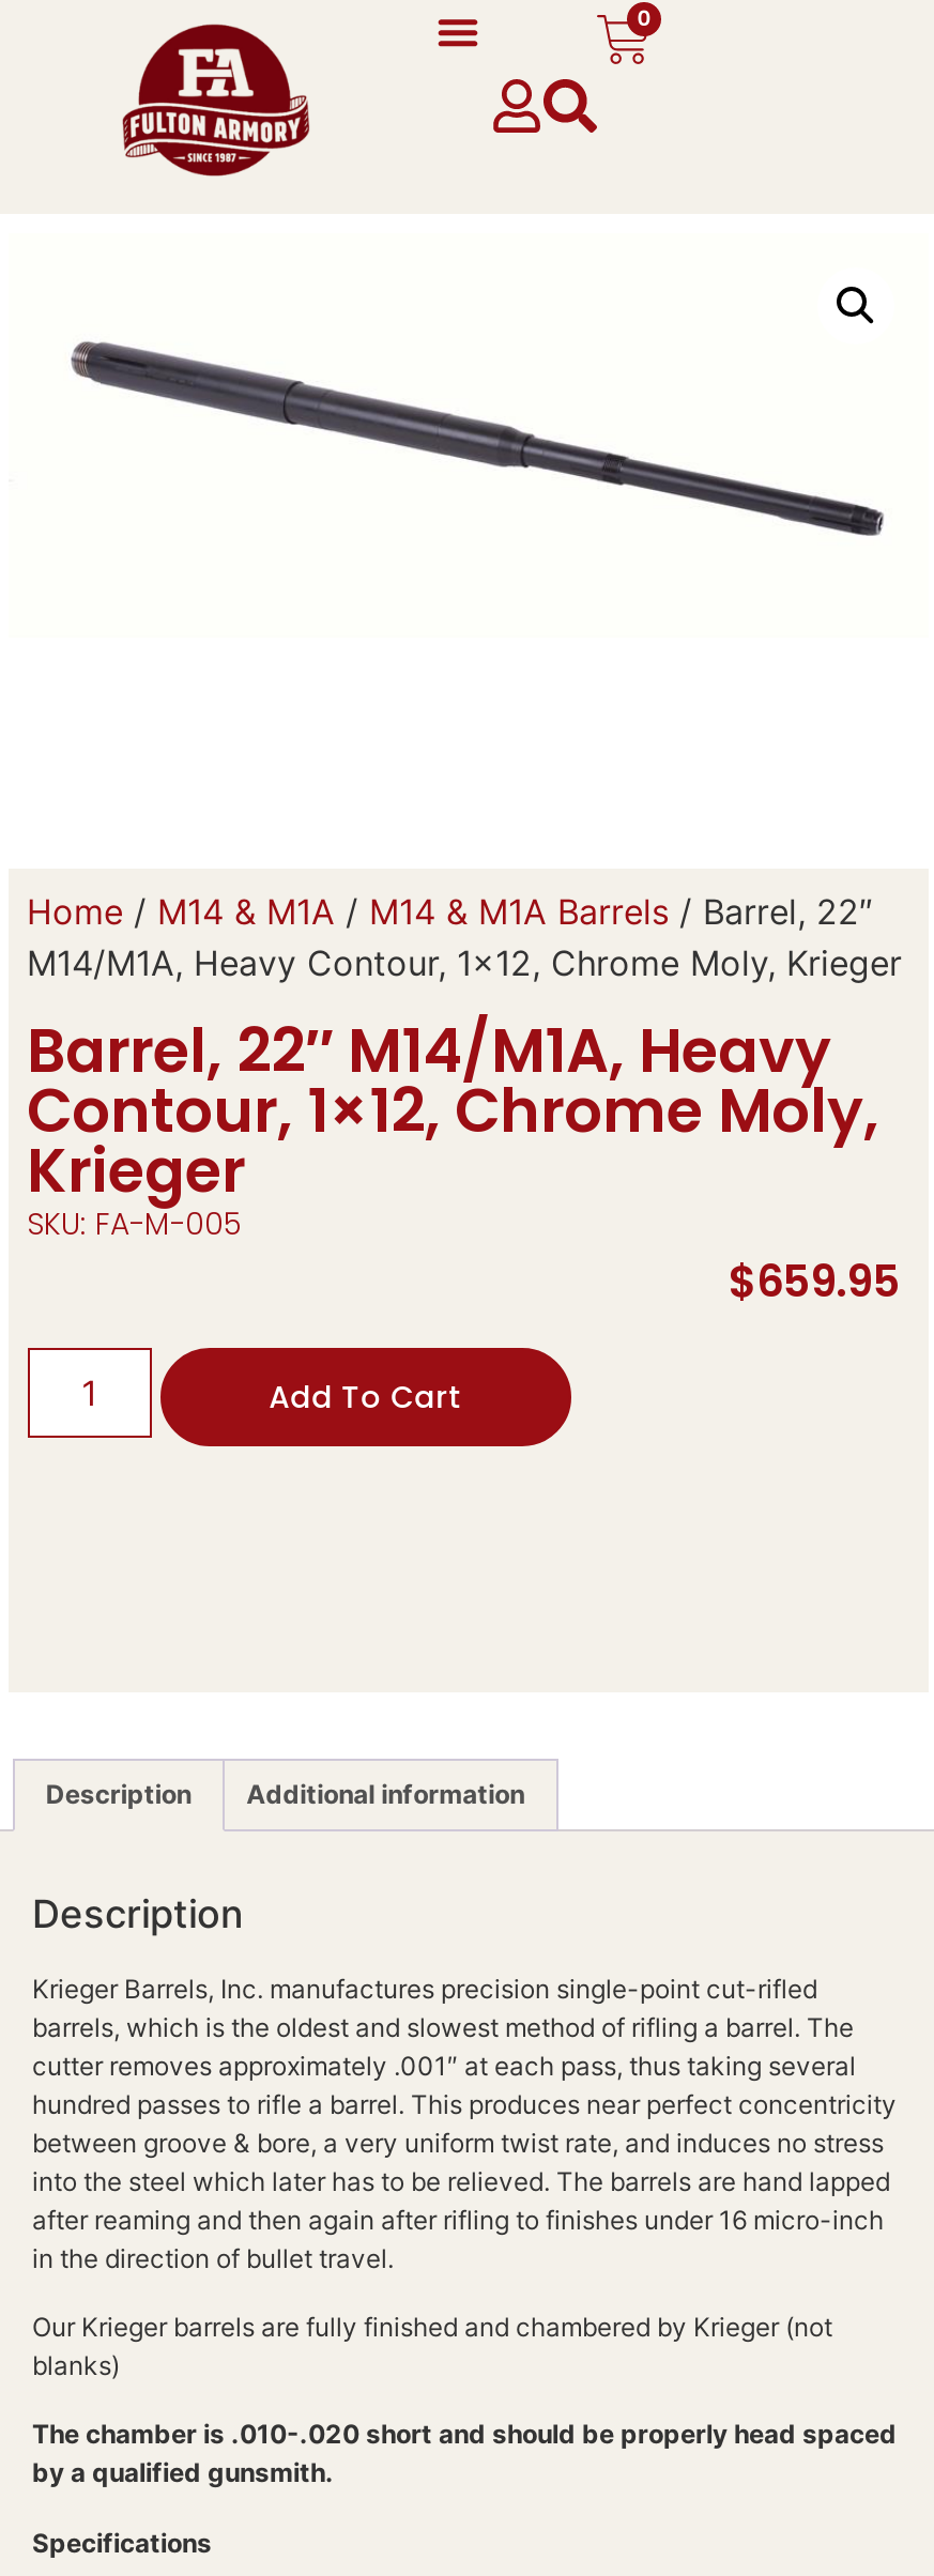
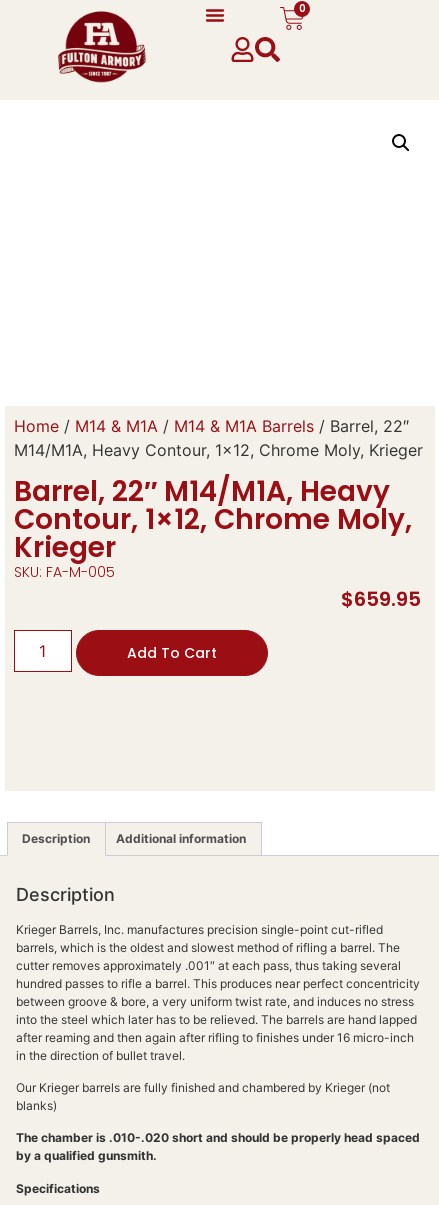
[68,340,886,537] [image] -> none

